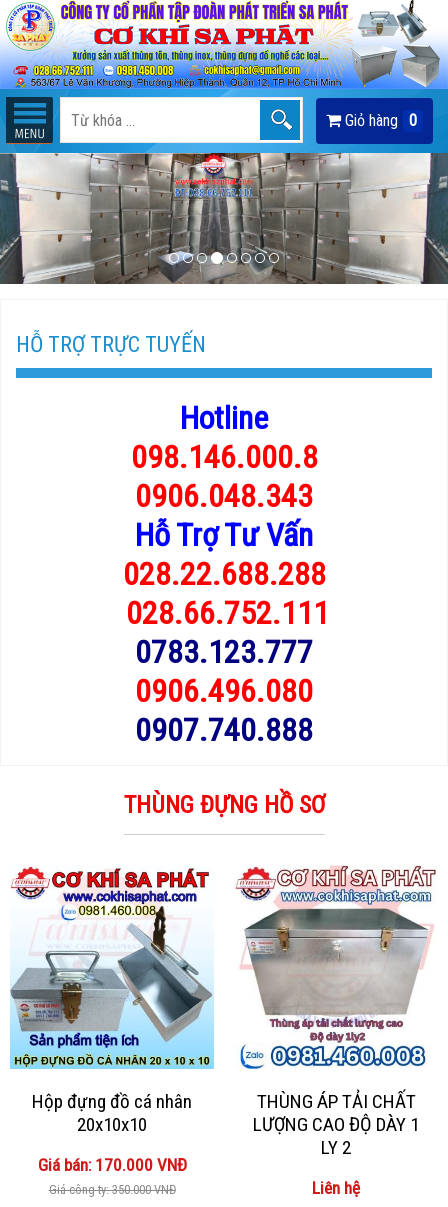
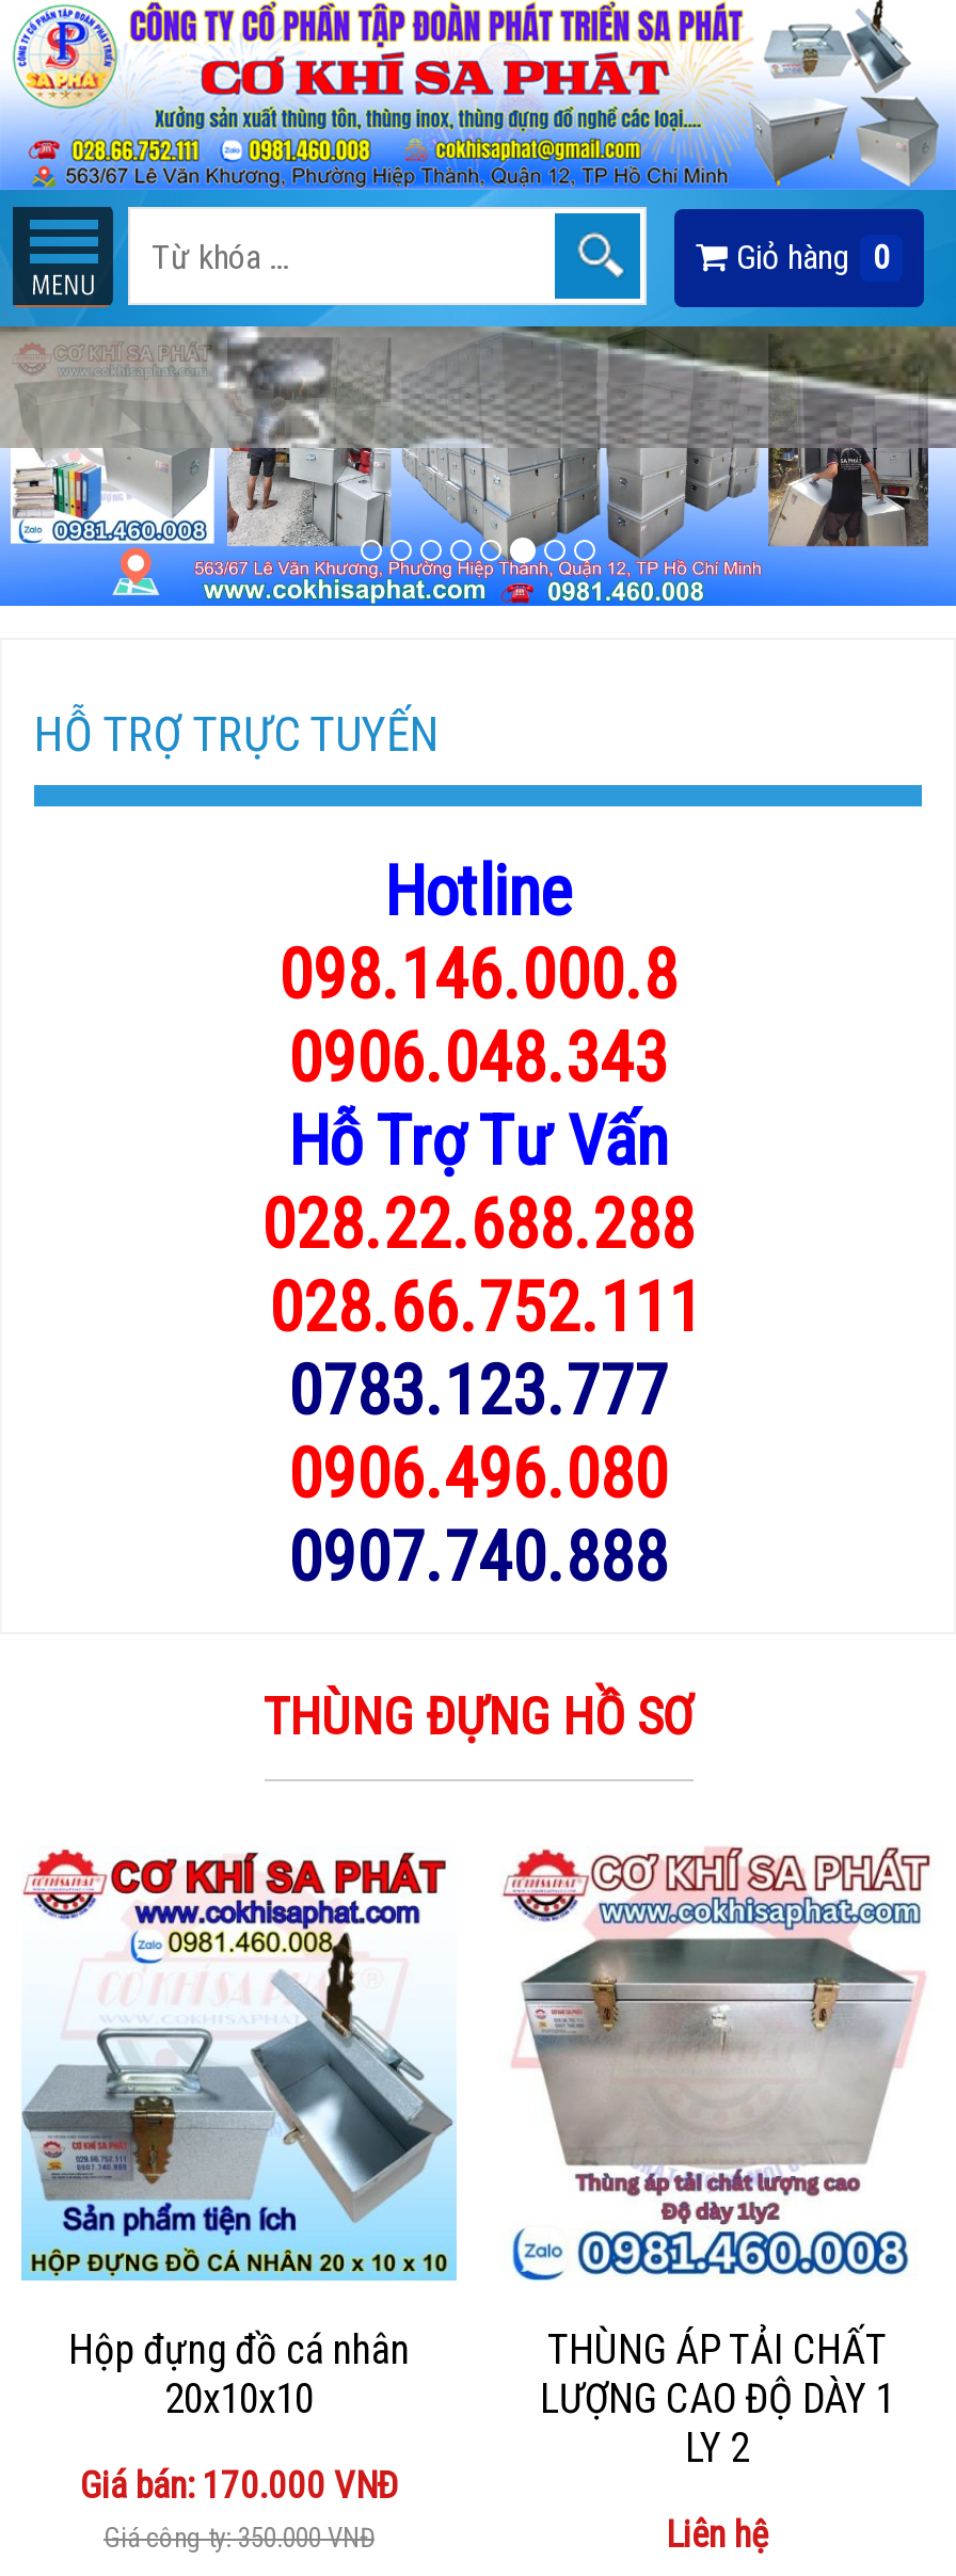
[3,152,445,285] [image] -> [6,324,950,608] [image]

